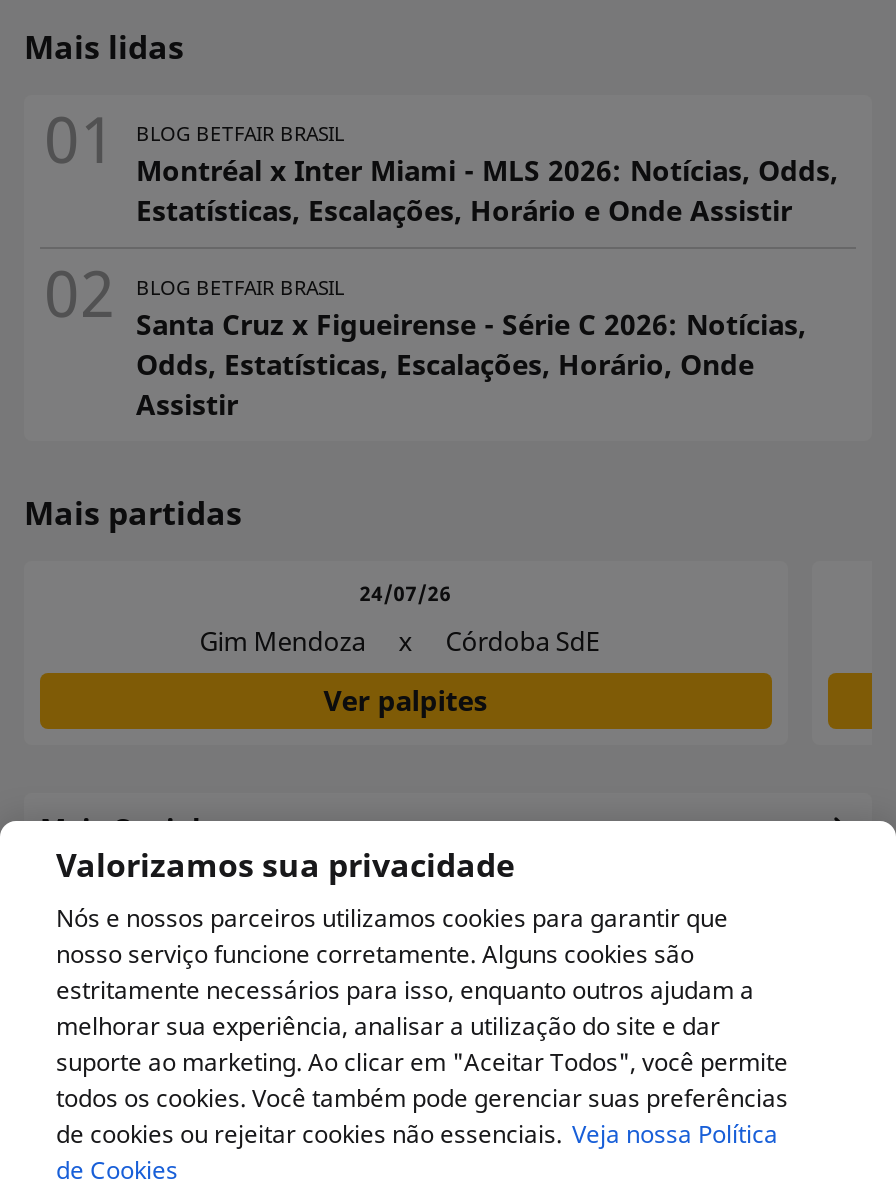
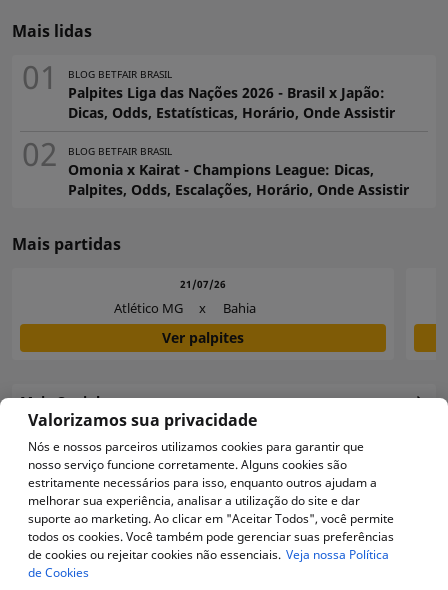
[136,150,838,228] Montréal x Inter Miami - MLS 2026: Notícias, Odds, | Estatísticas, Escalações, Horário e Onde Assistir -> [68,83,395,122] Palpites Liga das Nações 2026 - Brasil x Japão: | Dicas, Odds, Estatísticas, Horário, Onde Assistir
[136,304,806,422] Santa Cruz x Figueirense - Série C 2026: Notícias, | Odds, Estatísticas, Escalações, Horário, Onde | Assistir -> [68,160,409,199] Omonia x Kairat - Champions League: Dicas, | Palpites, Odds, Escalações, Horário, Onde Assistir
[200,578,452,658] 24/07/26 | Gim Mendoza -> [114,277,226,317] 21/07/26 | Atlético MG
[446,622,600,658] Córdoba SdE -> [223,299,256,317] Bahia

